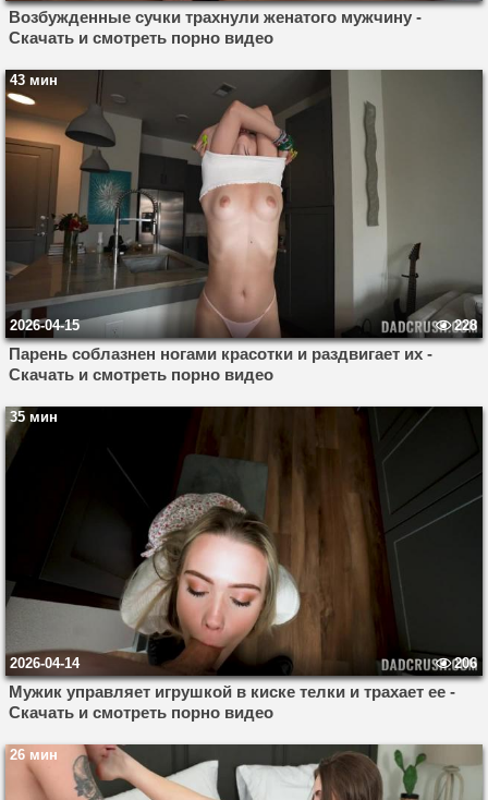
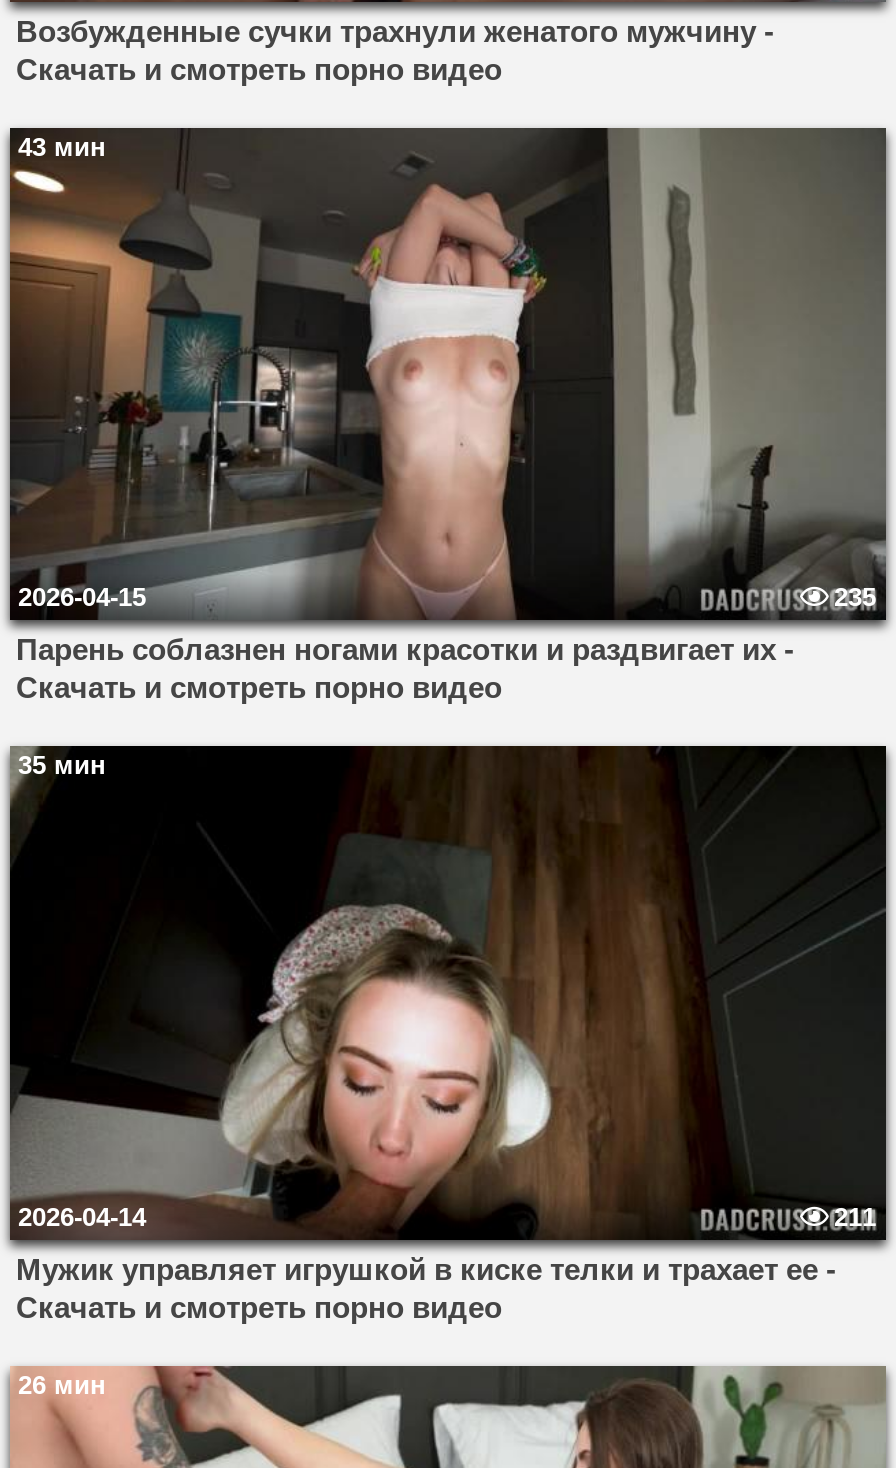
[454,317,477,334] 228 -> [834,582,876,612] 235
[454,654,477,671] 206 -> [834,1201,876,1231] 211

